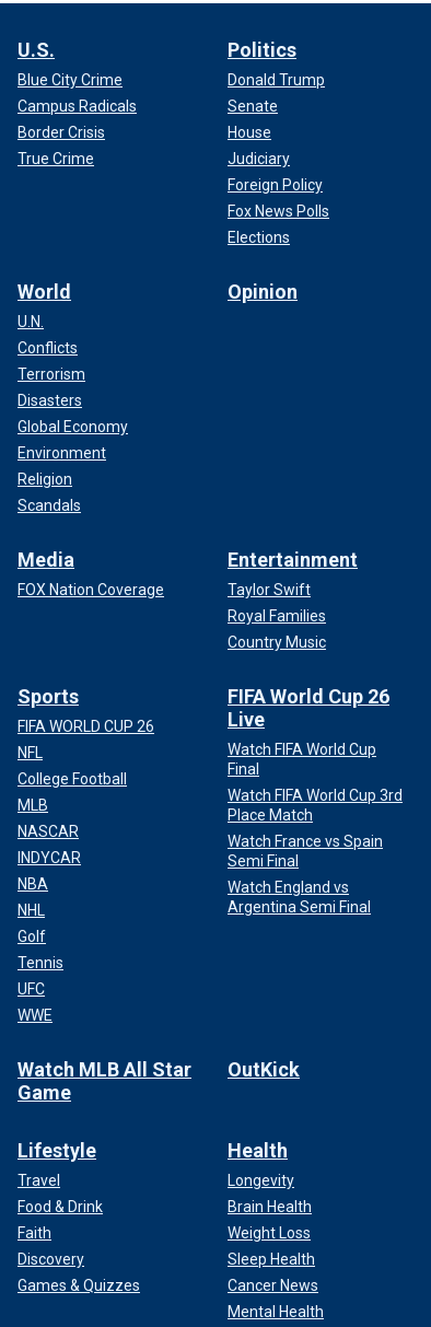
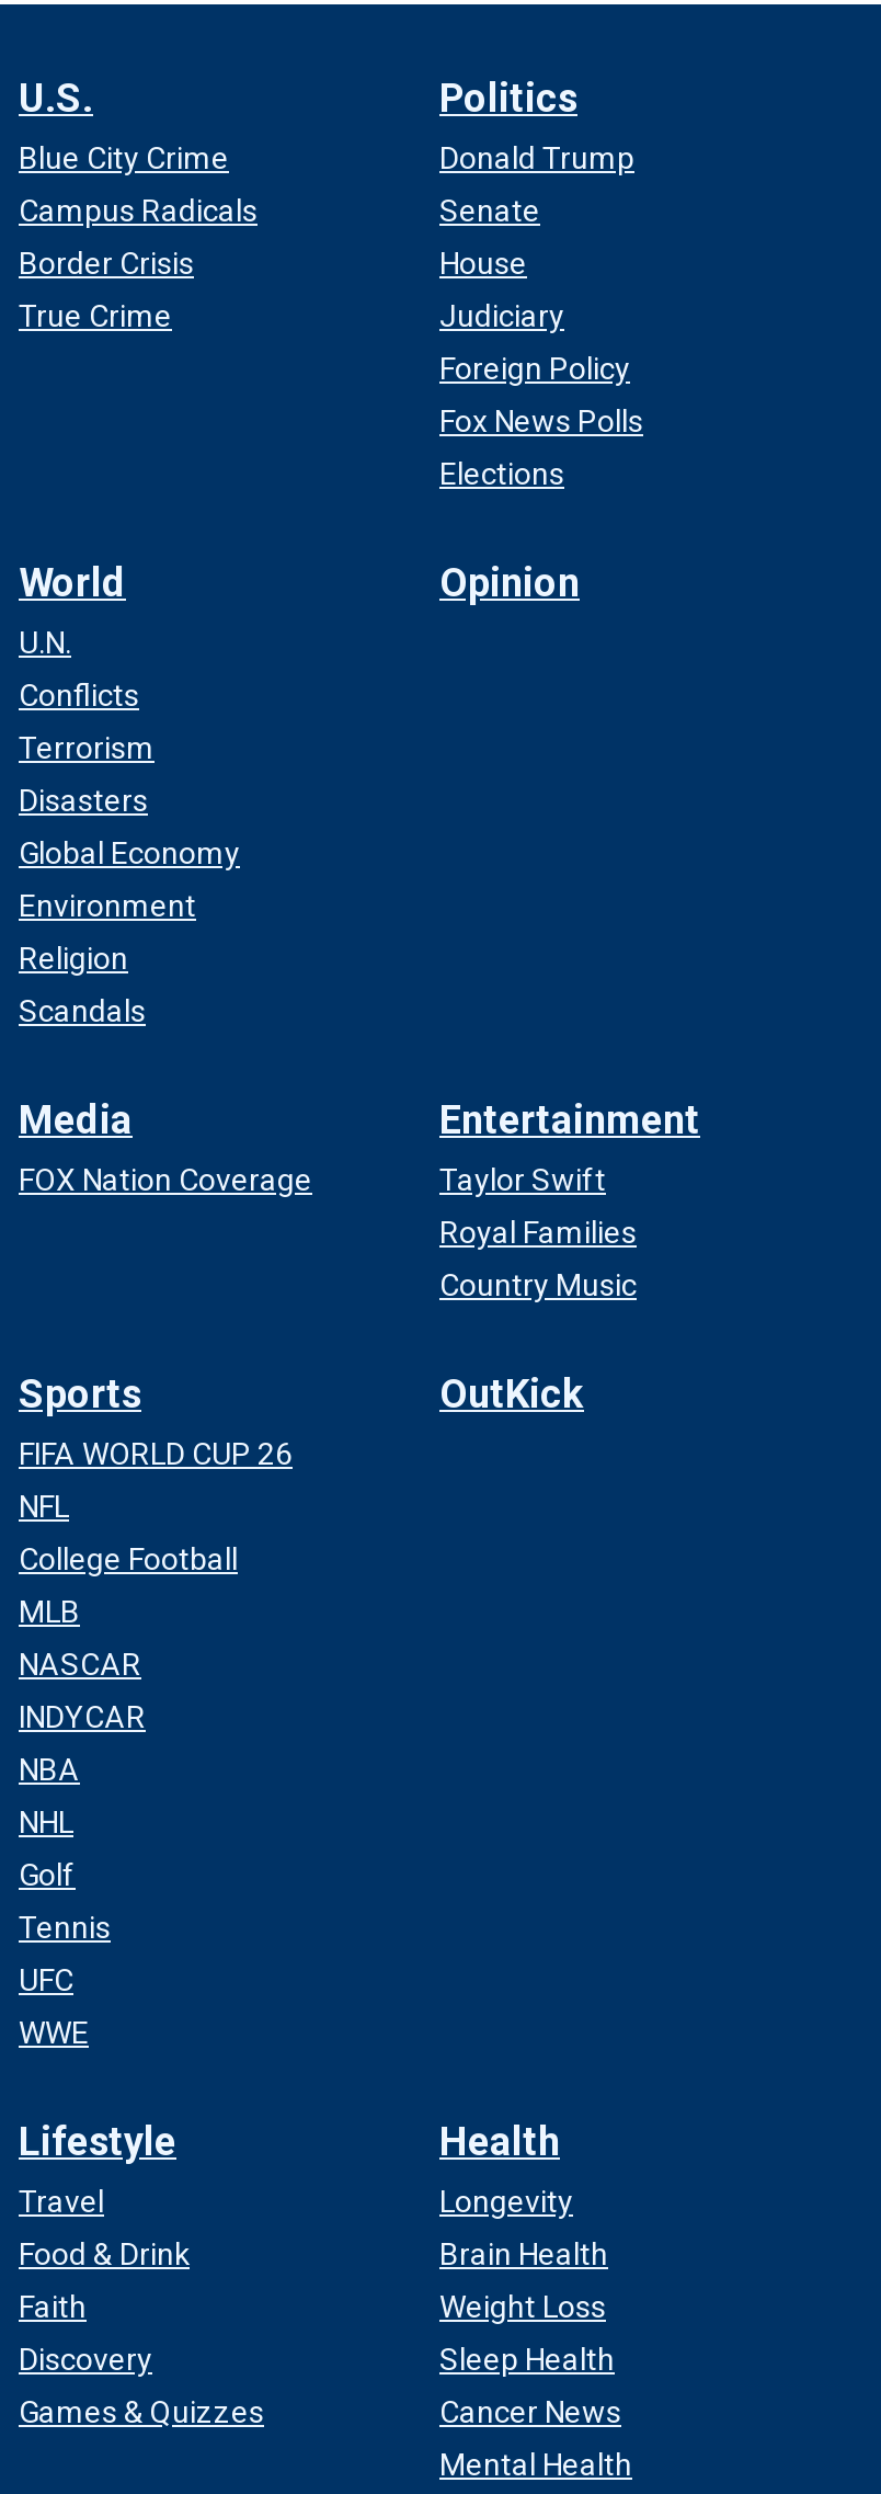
[228,685,403,916] FIFA World Cup 26 | Live | Watch FIFA World Cup | Final | Watch FIFA World Cup 3rd | Place Match | Watch France vs Spain | Semi Final | Watch England vs | Argentina Semi Final -> none
[18,1058,191,1104] Watch MLB All Star | Game -> none
moved [228,1058,300,1081] -> [439,1370,584,1416]: OutKick

